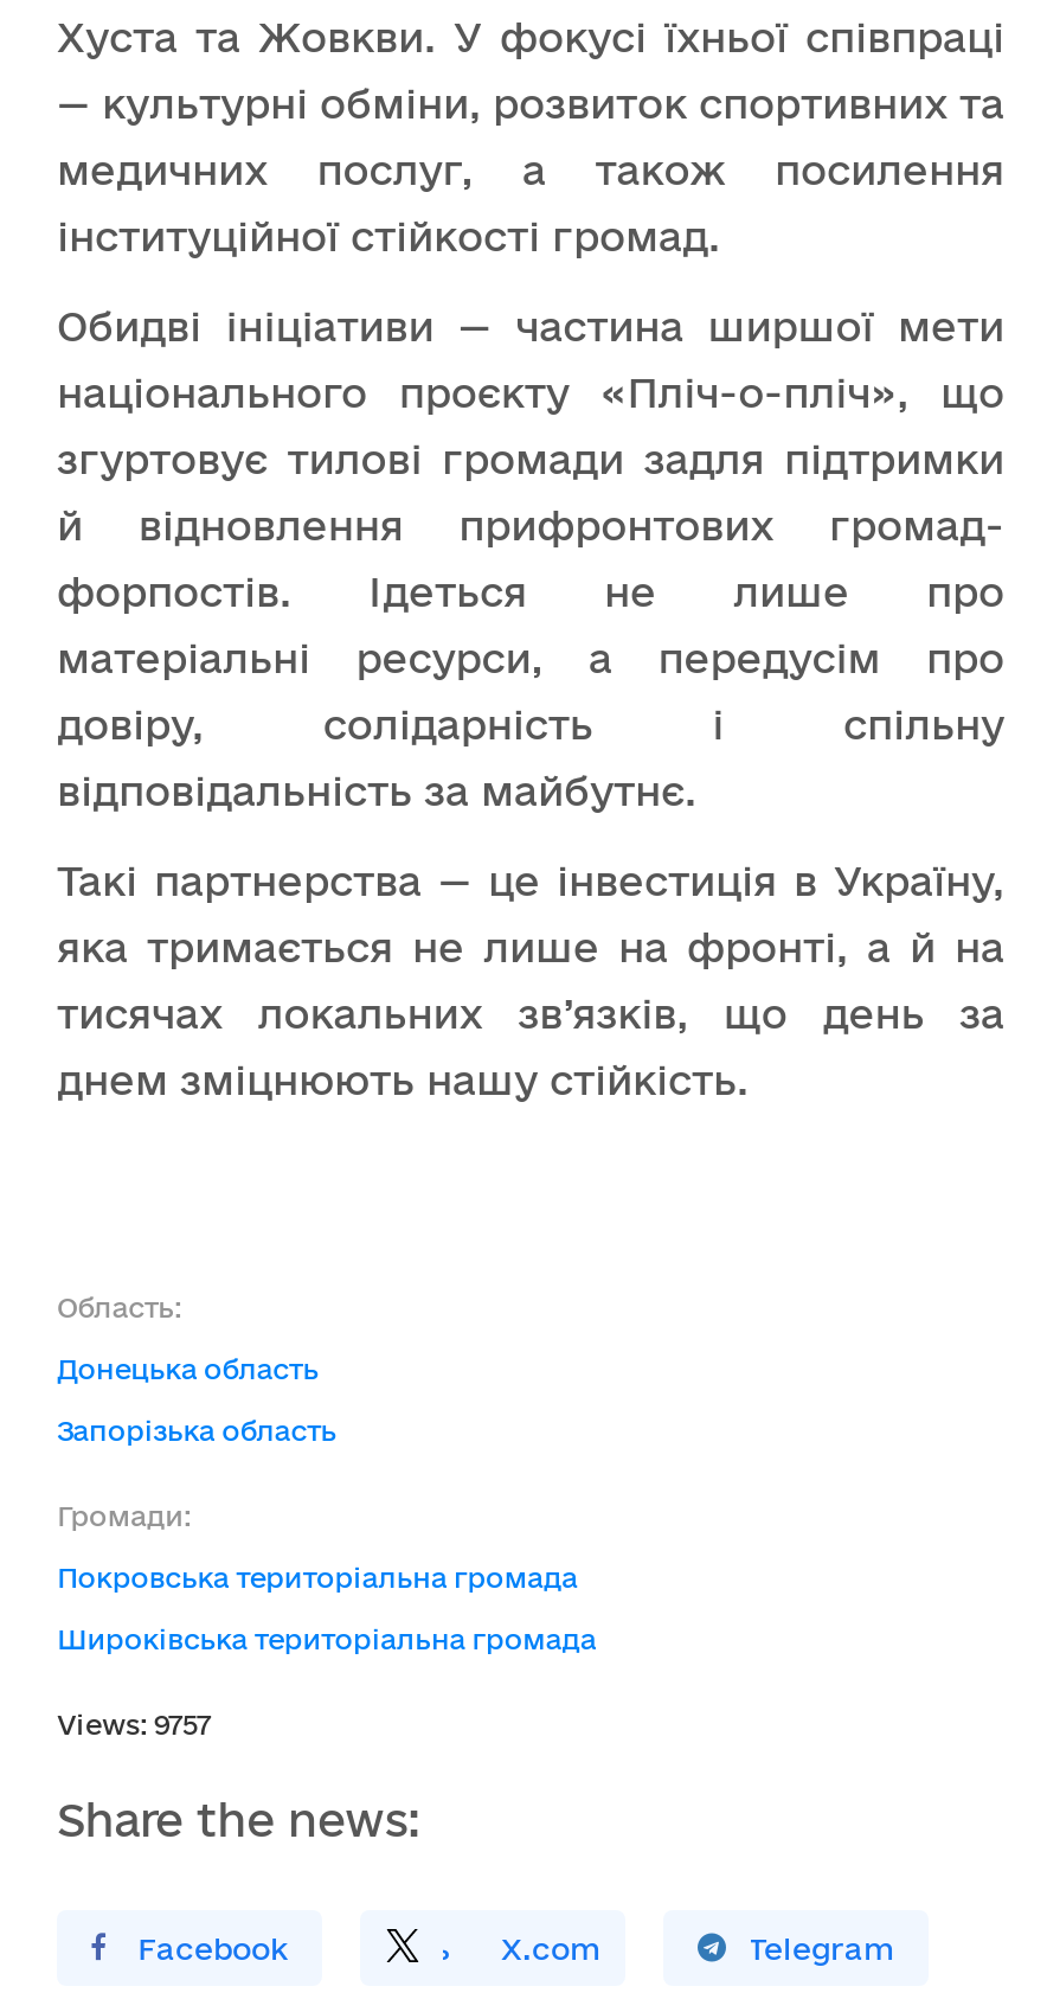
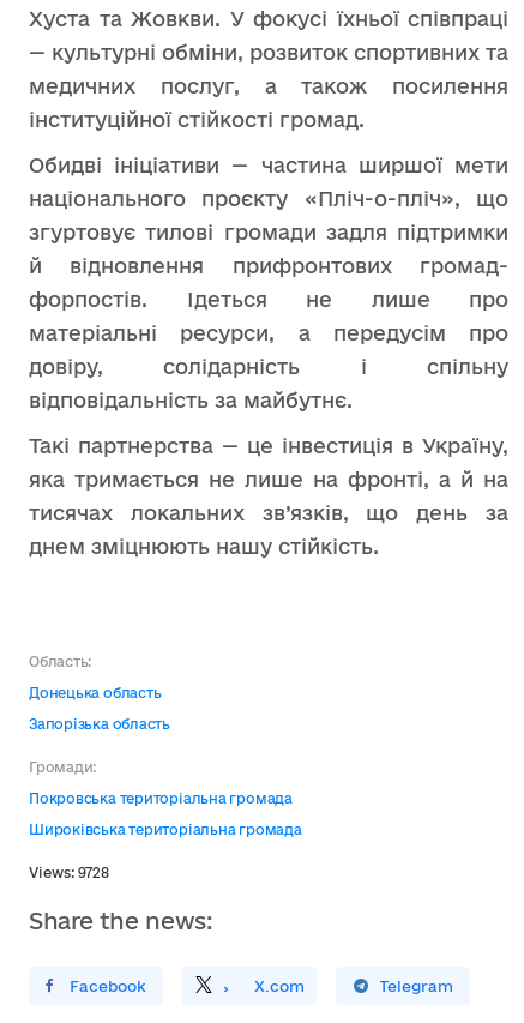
[57,1708,211,1739] Views: 9757 -> [29,864,109,880] Views: 9728

